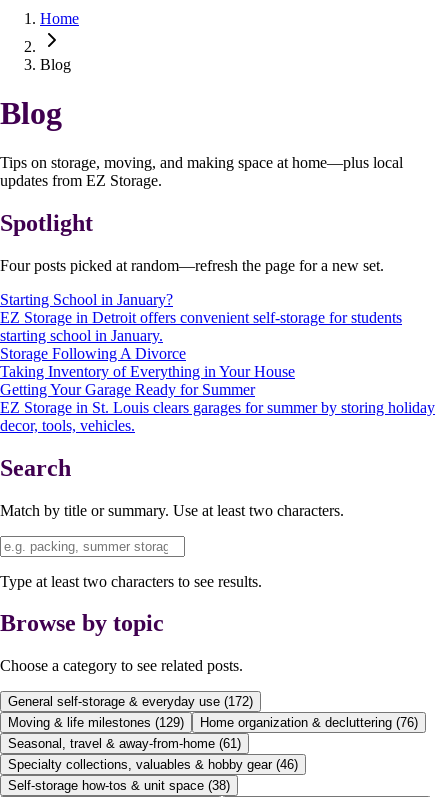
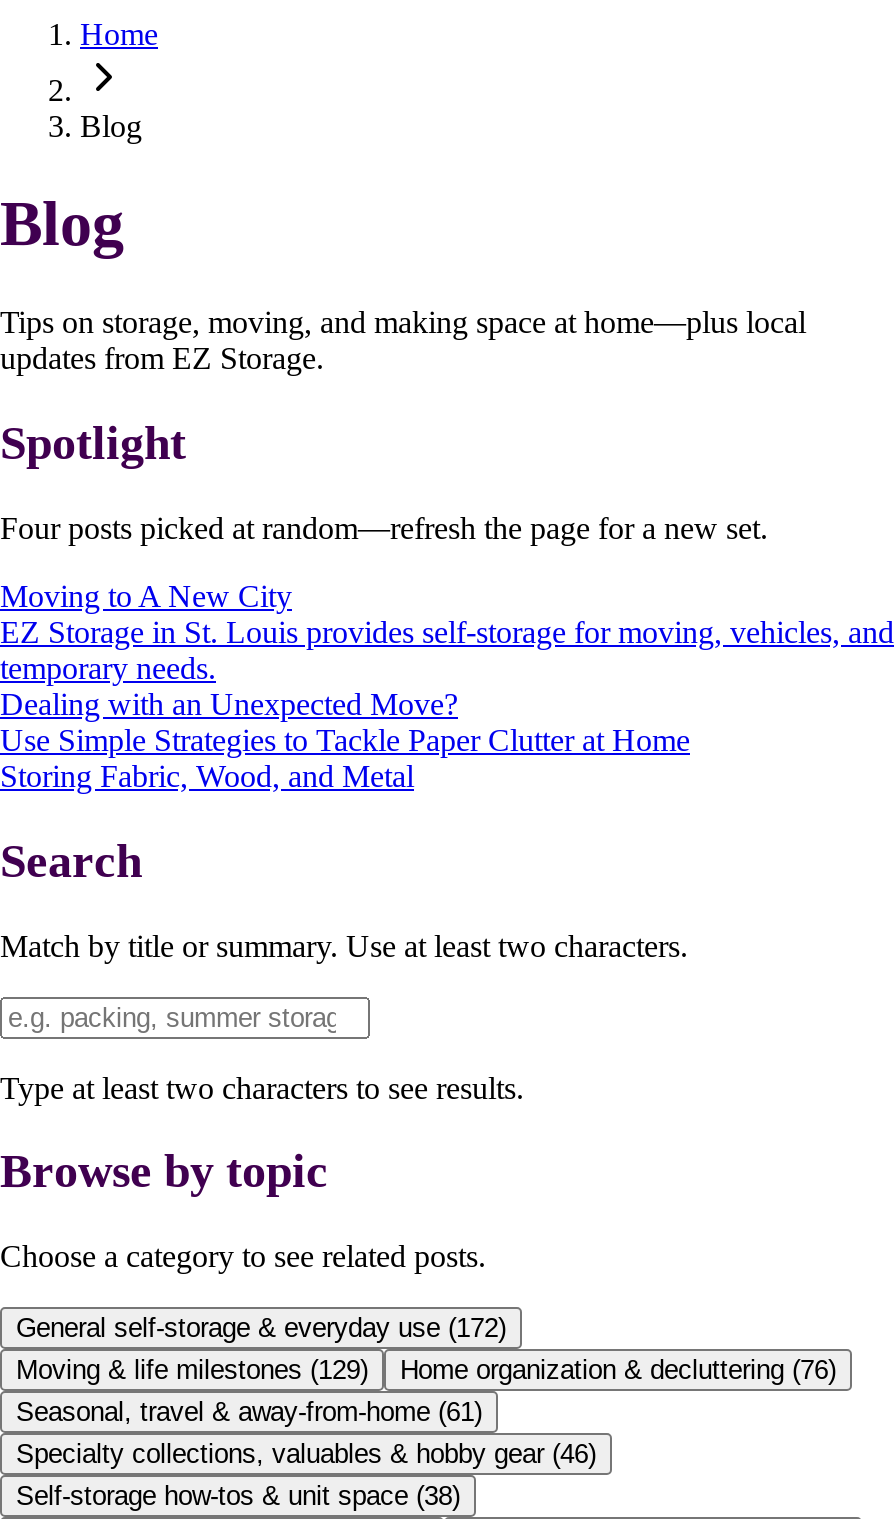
[0,291,435,434] Starting School in January? | EZ Storage in Detroit offers convenient self-storage for students | starting school in January. | Storage Following A Divorce | Taking Inventory of Everything in Your House | Getting Your Garage Ready for Summer | EZ Storage in St. Louis clears garages for summer by storing holiday | decor, tools, vehicles. -> [0,578,894,792] Moving to A New City | EZ Storage in St. Louis provides self-storage for moving, vehicles, and | temporary needs. | Dealing with an Unexpected Move? | Use Simple Strategies to Tackle Paper Clutter at Home | Storing Fabric, Wood, and Metal

